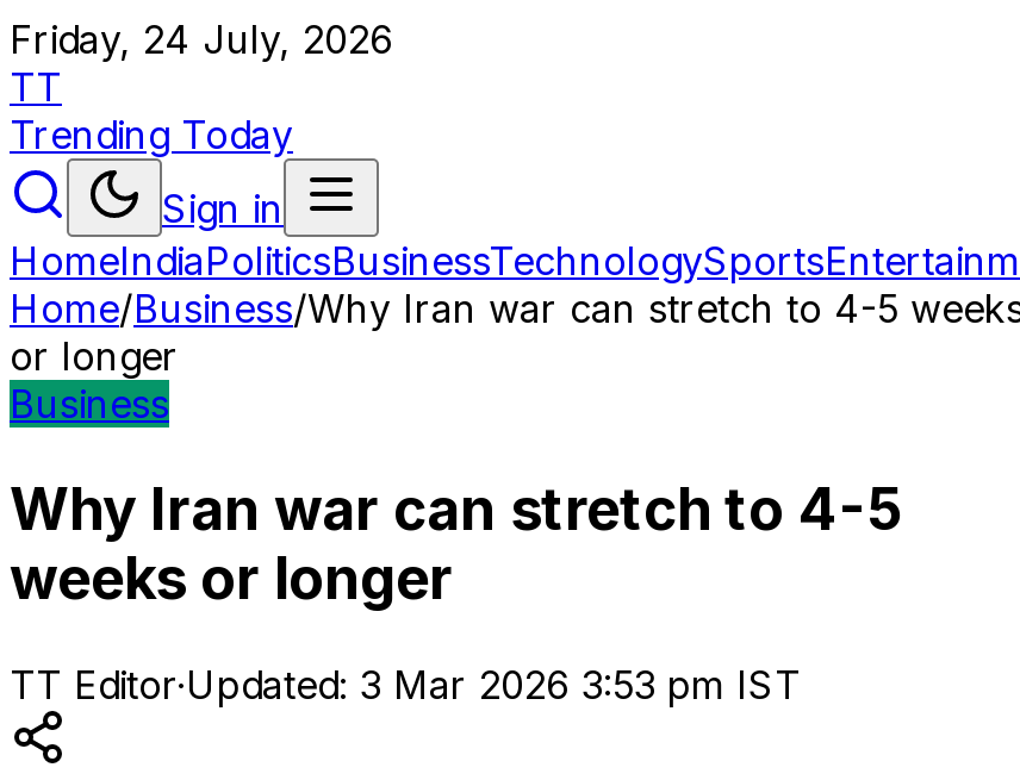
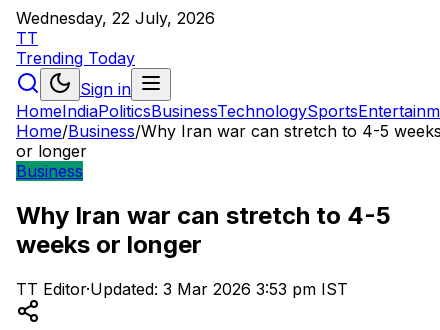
[10,15,393,63] Friday, 24 July, 2026 -> [16,8,215,28] Wednesday, 22 July, 2026

